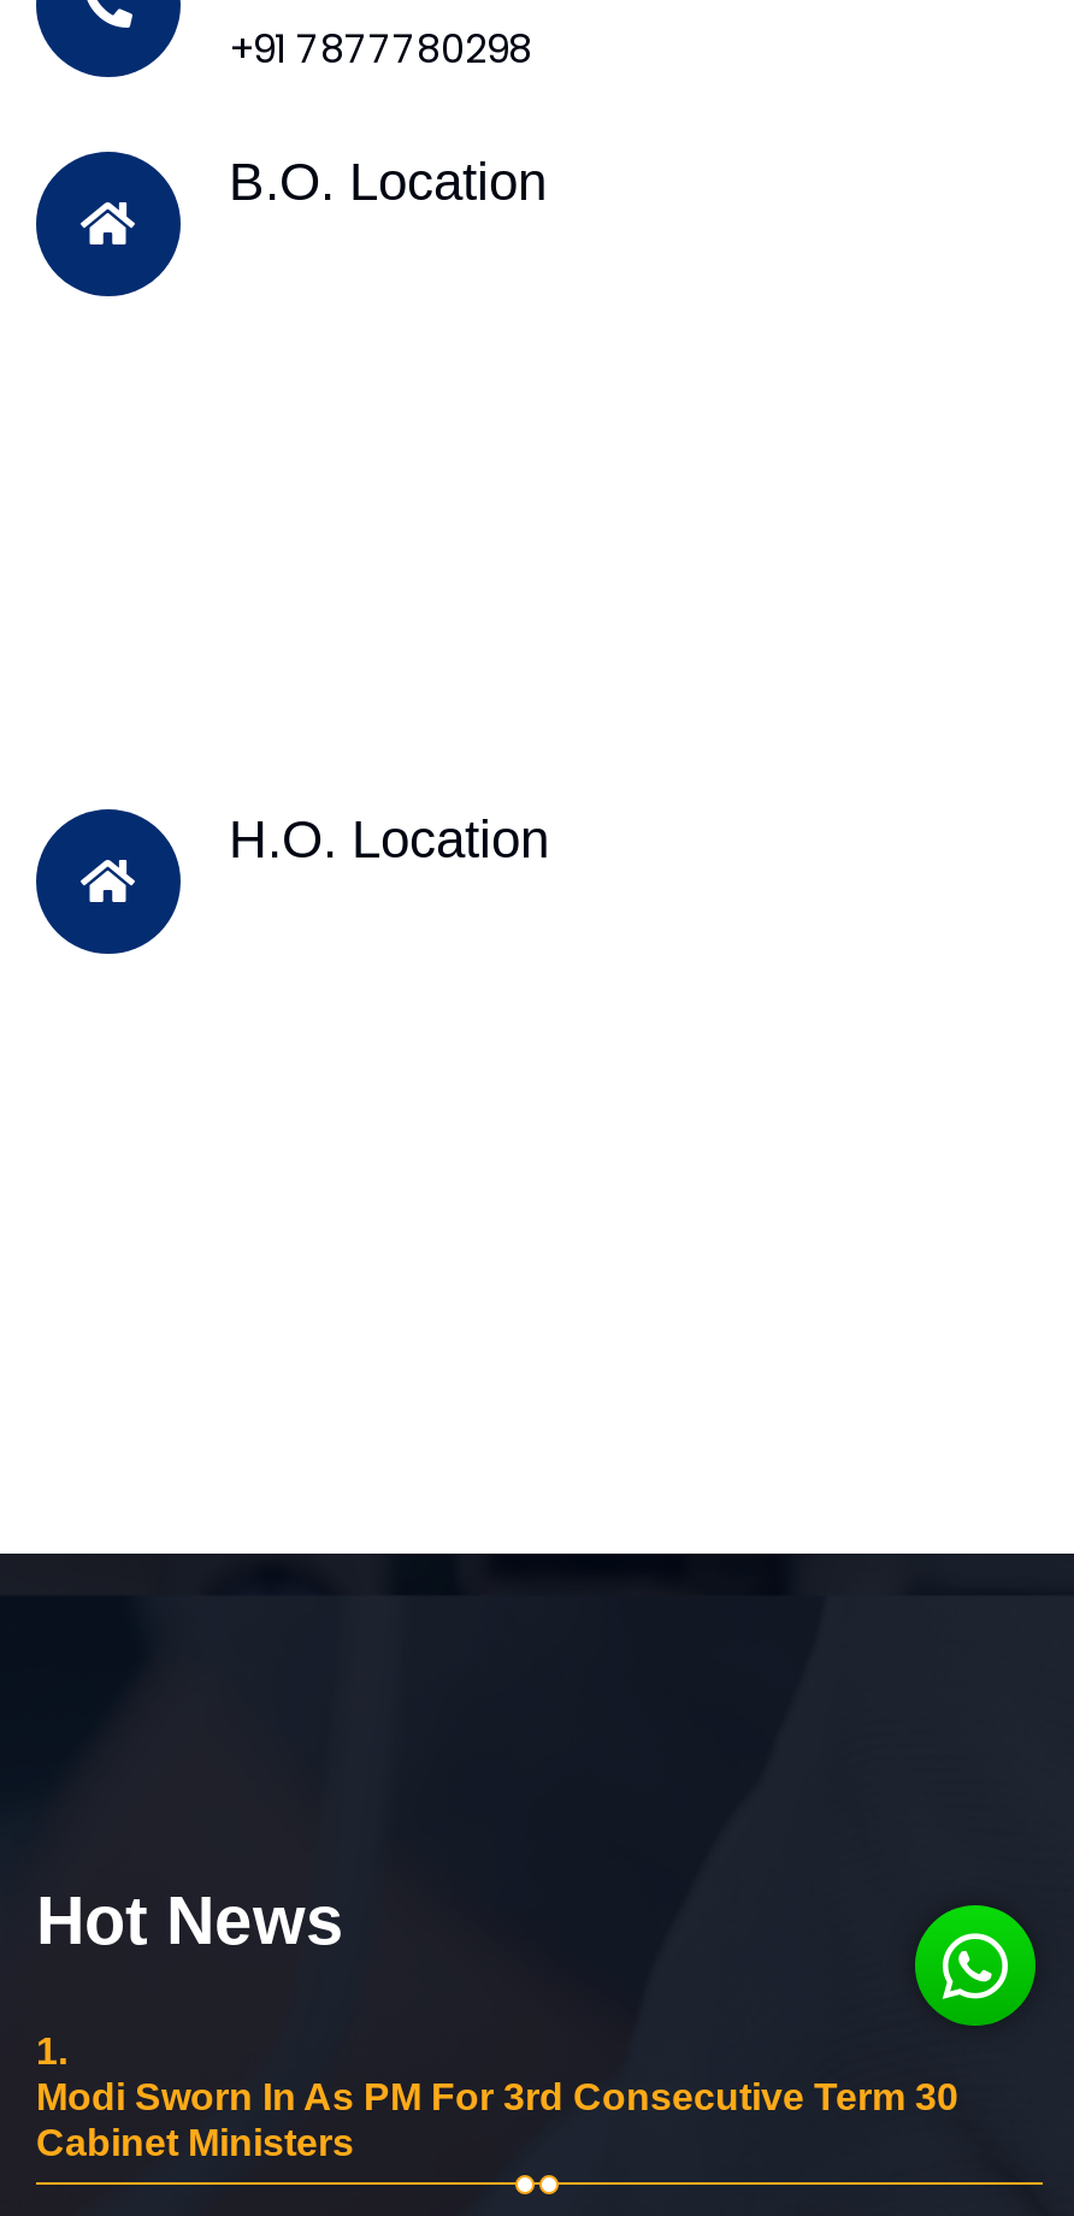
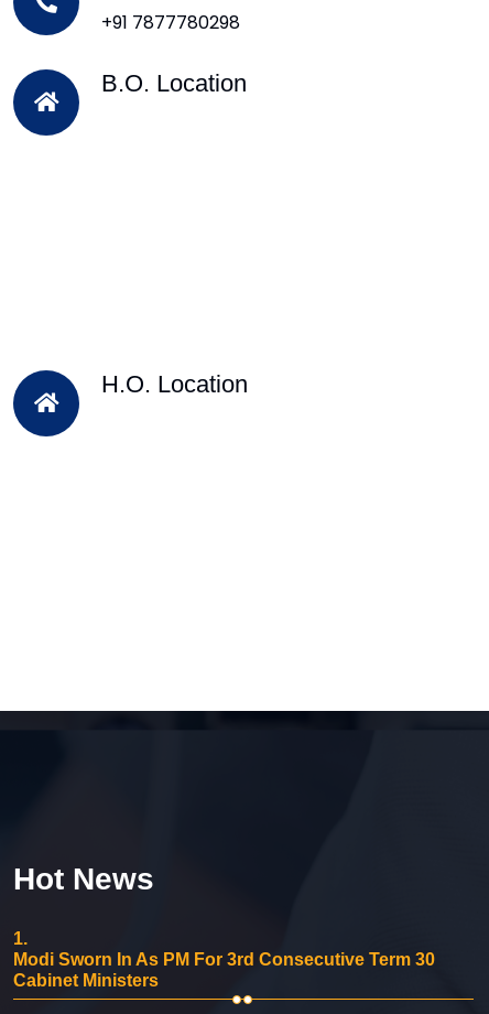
[913,1903,1038,2028] [image] -> none

